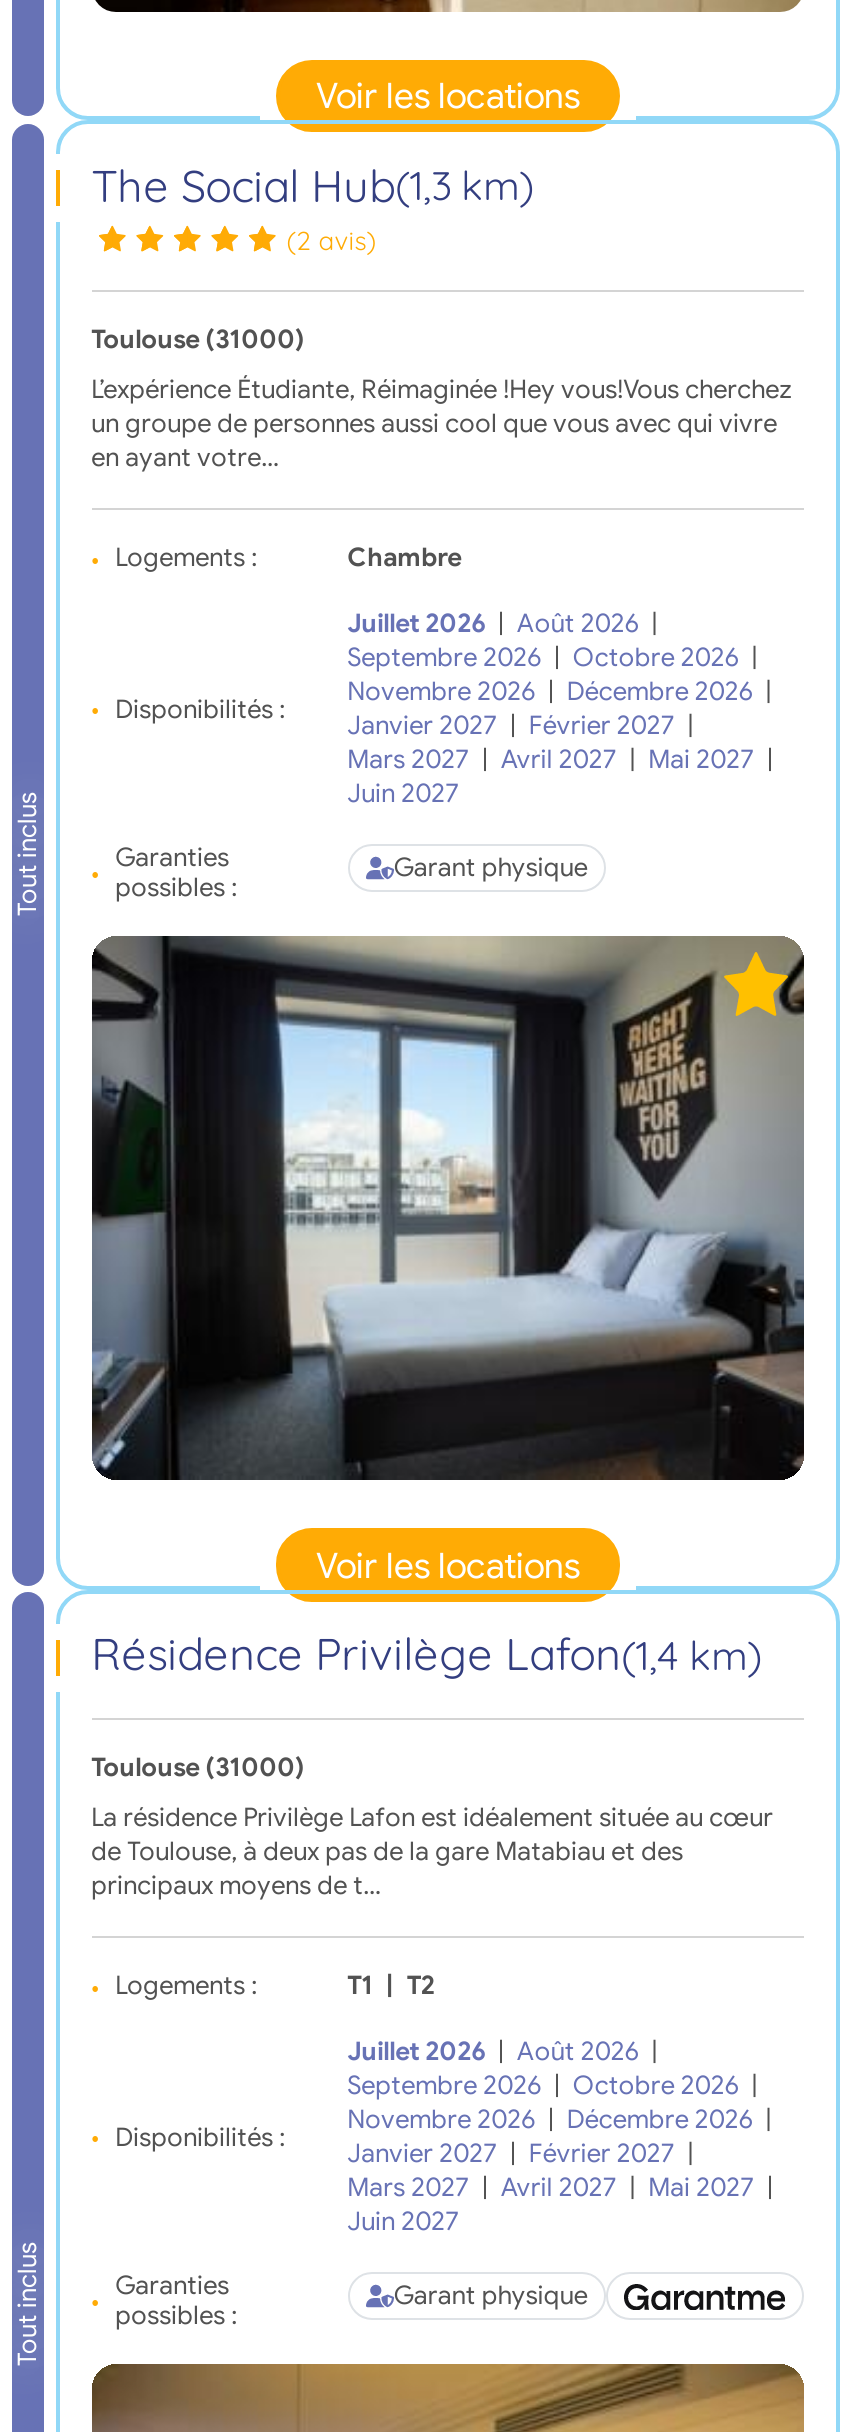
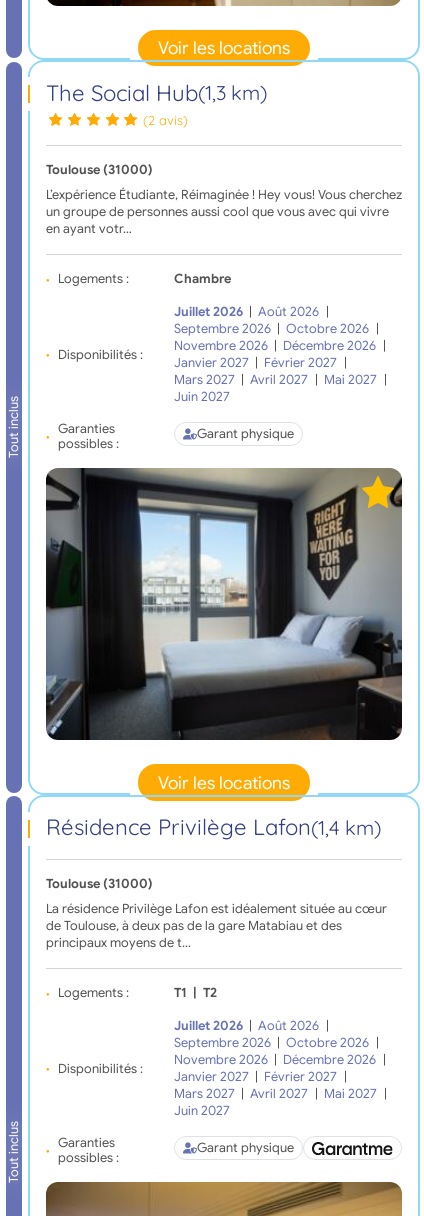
[91,374,791,406] L’expérience Étudiante, Réimaginée !Hey vous!Vous cherchez -> [46,187,402,203] L’expérience Étudiante, Réimaginée ! Hey vous! Vous cherchez
[91,442,279,474] en ayant votre… -> [46,221,132,237] en ayant votr…

